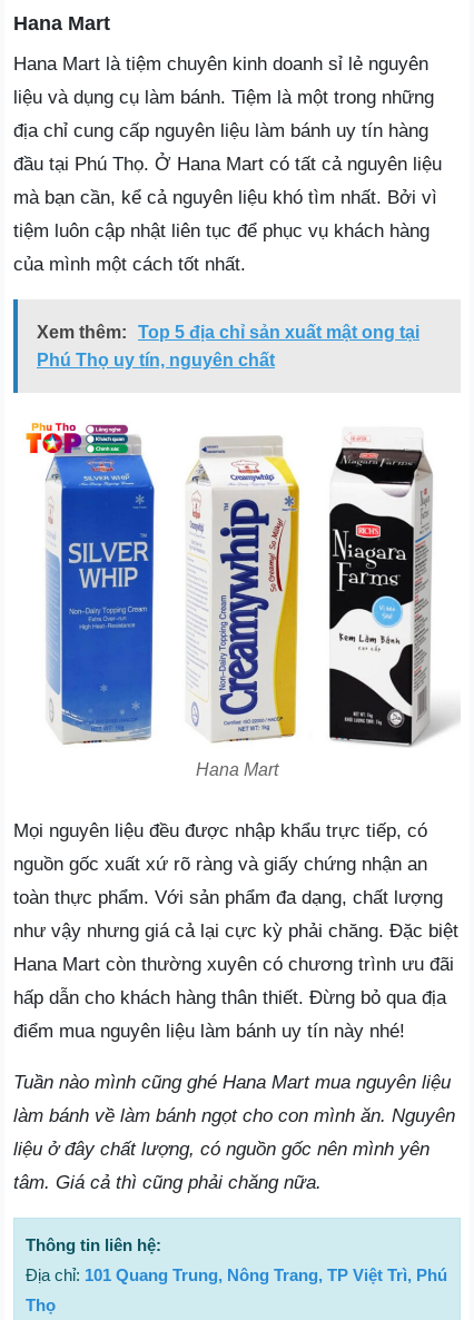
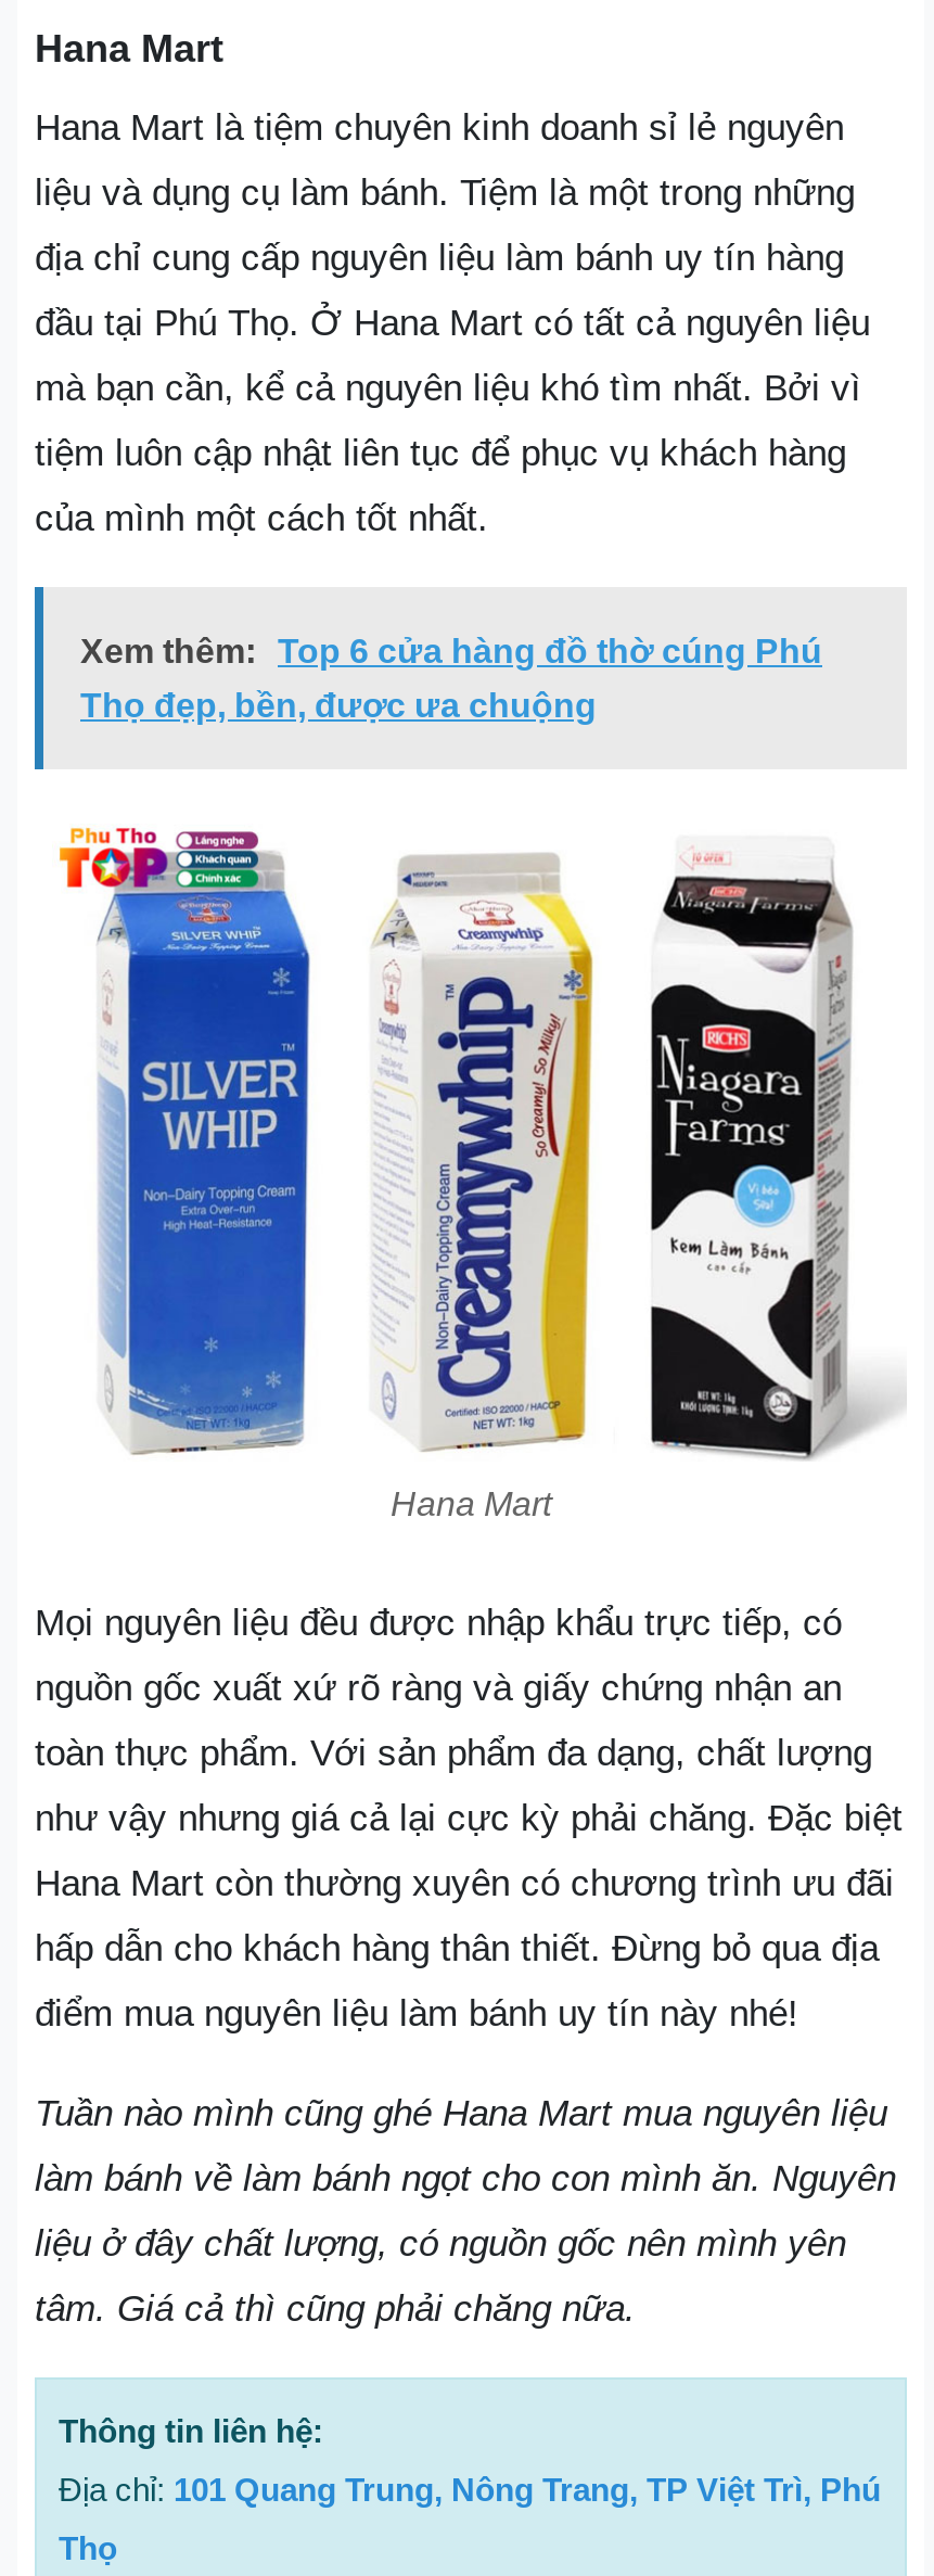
[37,323,419,342] Xem thêm: Top 5 địa chỉ sản xuất mật ong tại -> [80,633,822,669] Xem thêm: Top 6 cửa hàng đồ thờ cúng Phú
[37,351,275,370] Phú Thọ uy tín, nguyên chất -> [80,687,597,724] Thọ đẹp, bền, được ưa chuộng

